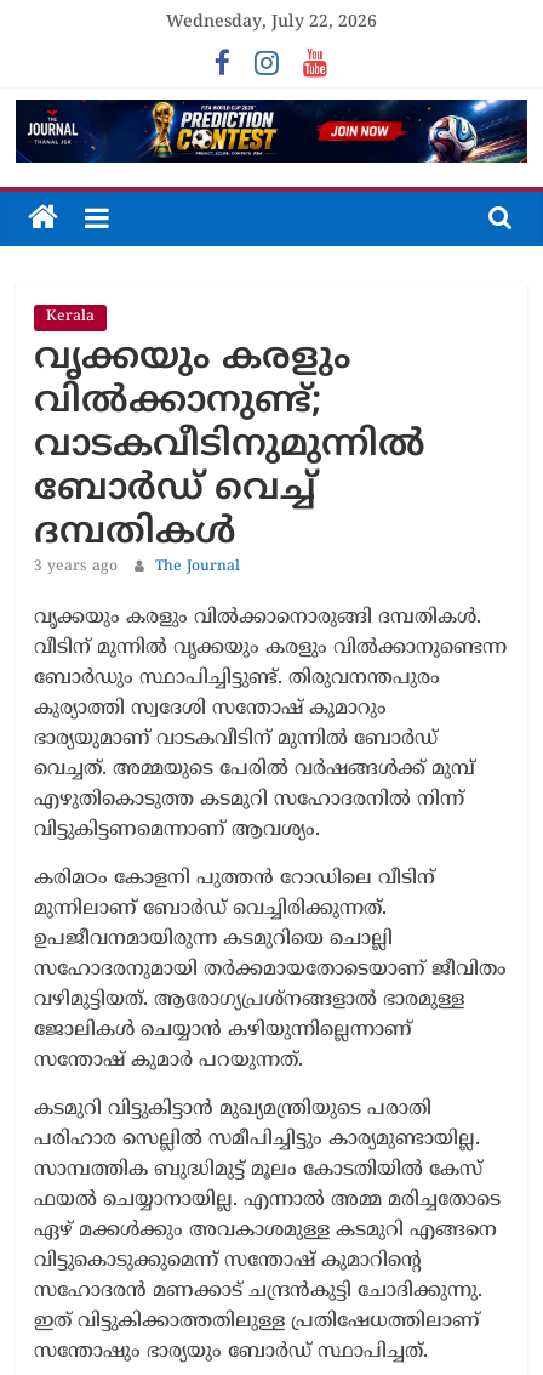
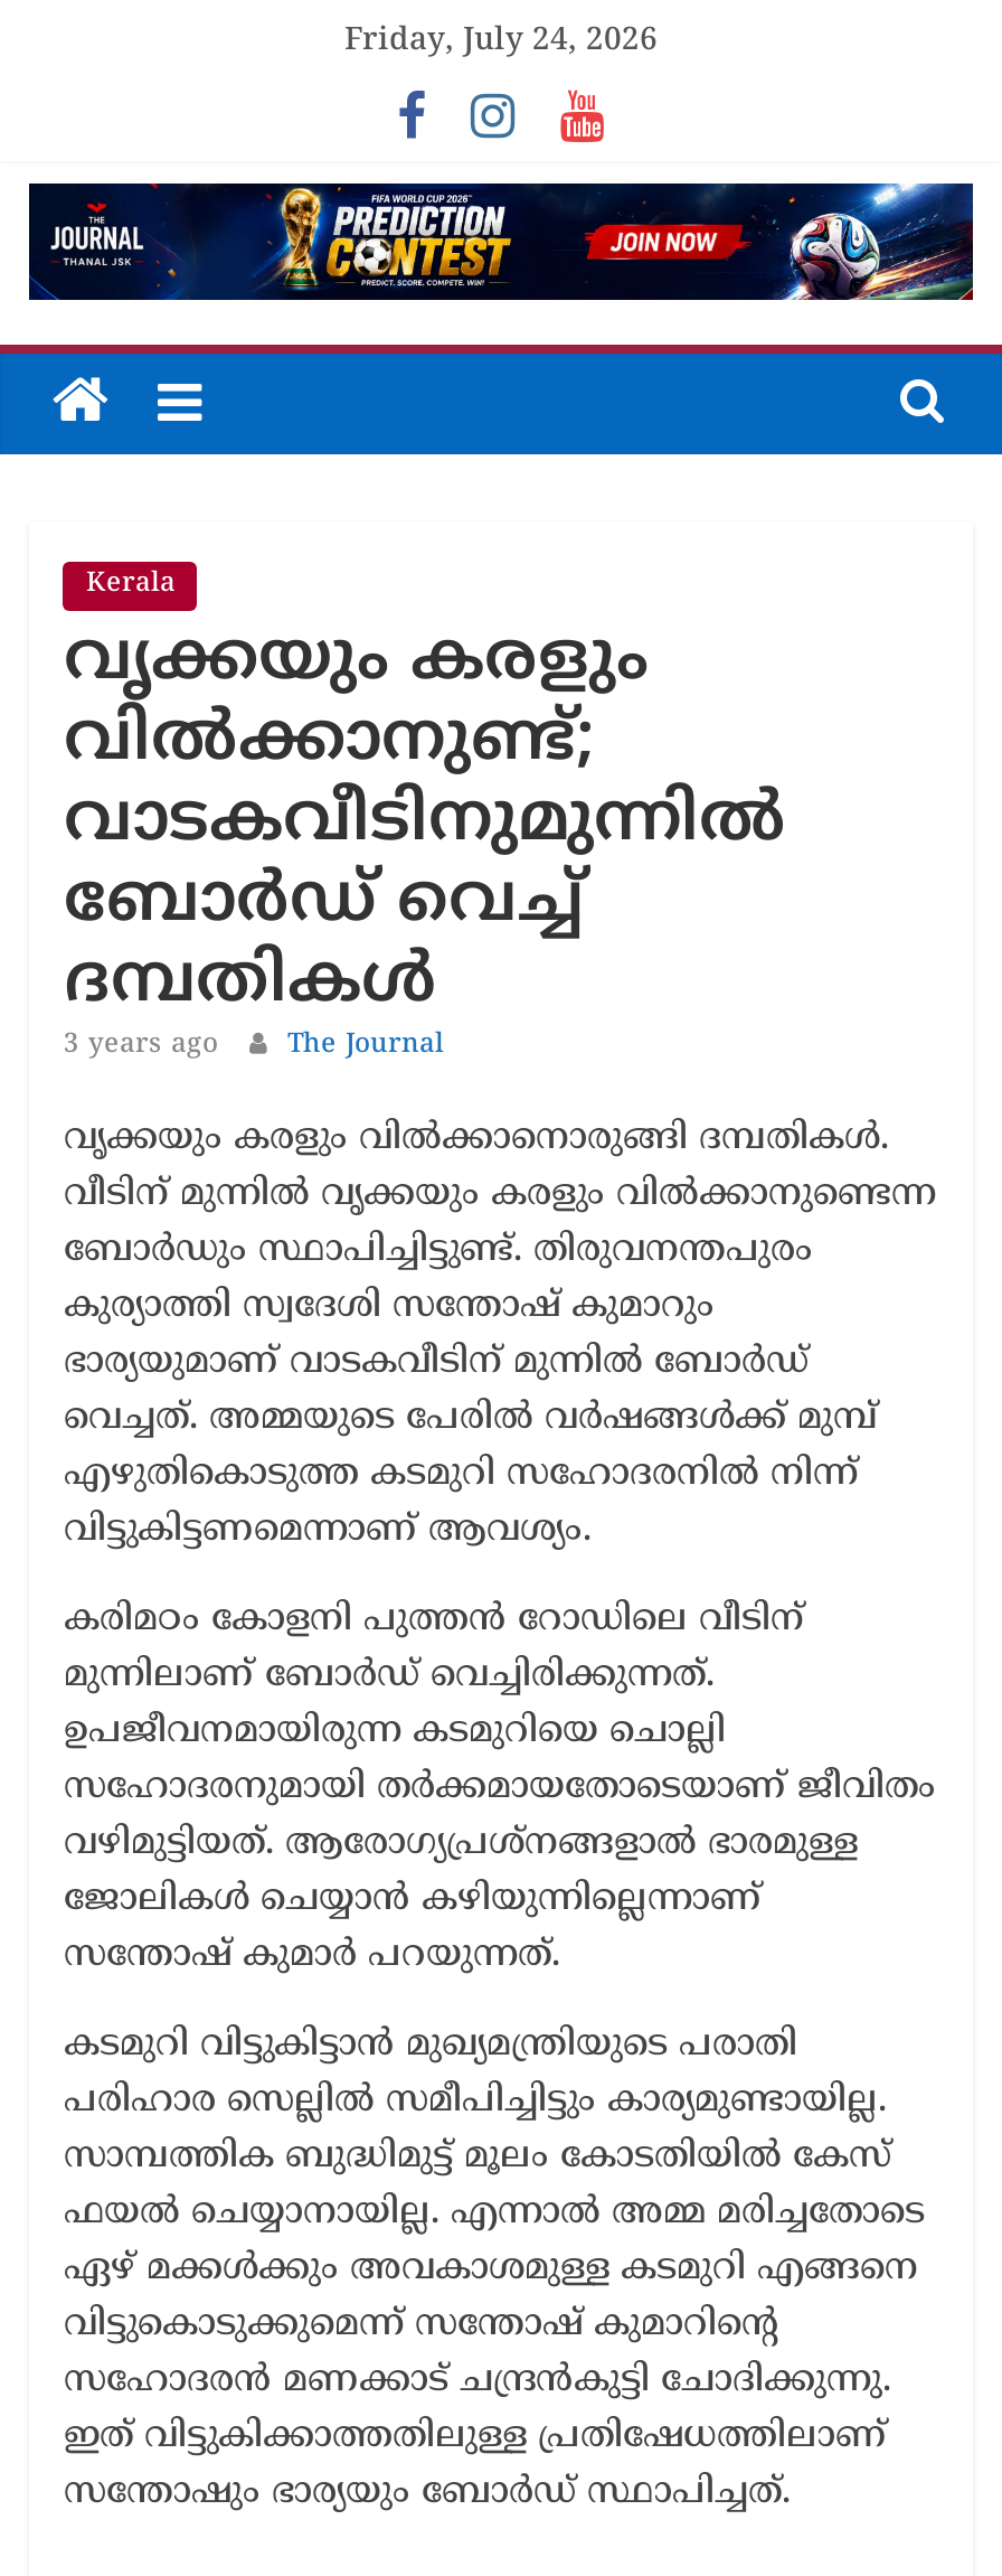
[166,12,377,33] Wednesday, July 22, 2026 -> [344,22,658,60] Friday, July 24, 2026

